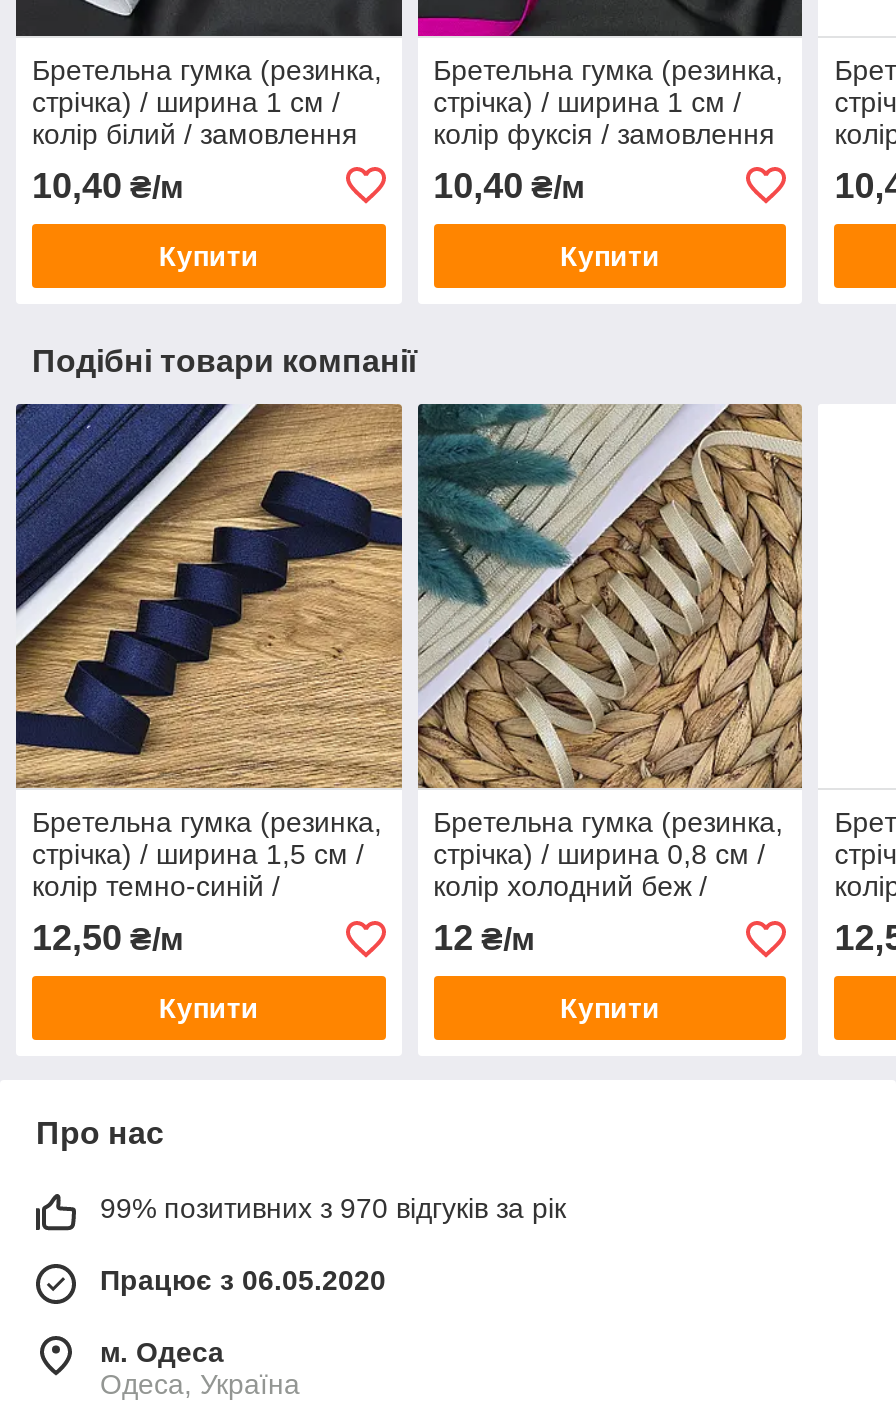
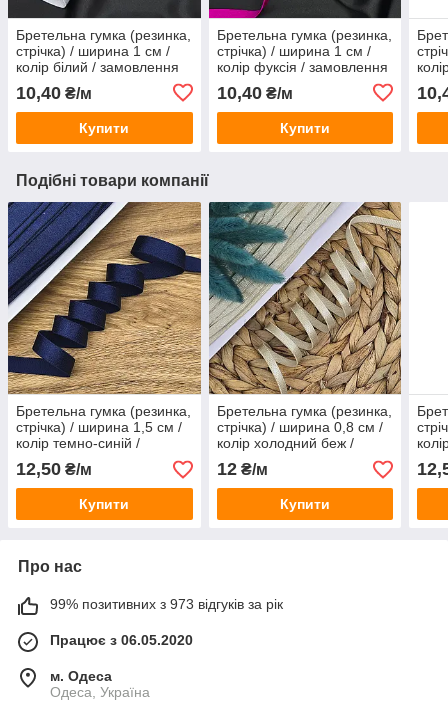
[100,1193,566,1225] 99% позитивних з 970 відгуків за рік -> [50,596,283,612] 99% позитивних з 973 відгуків за рік

